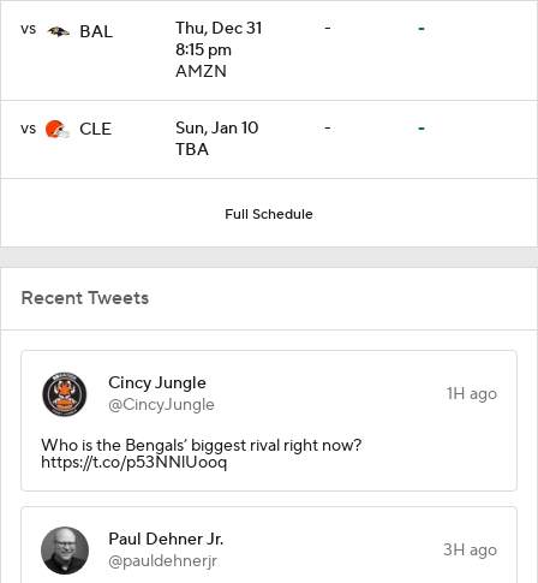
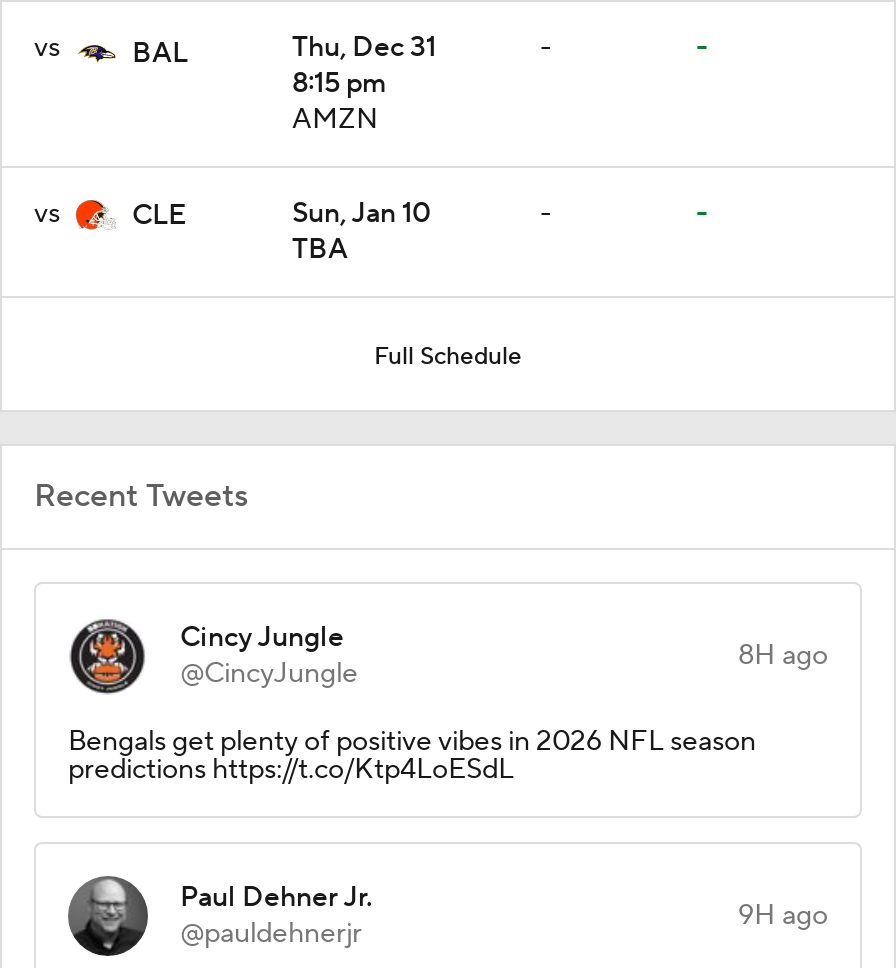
[447,383,497,405] 1H ago -> [738,638,828,674] 8H ago
[41,435,361,473] Who is the Bengals’ biggest rival right now? | https://t.co/p53NNlUooq -> [68,724,756,788] Bengals get plenty of positive vibes in 2026 NFL season | predictions https://t.co/Ktp4LoESdL
[443,540,497,561] 3H ago -> [738,898,828,934] 9H ago

